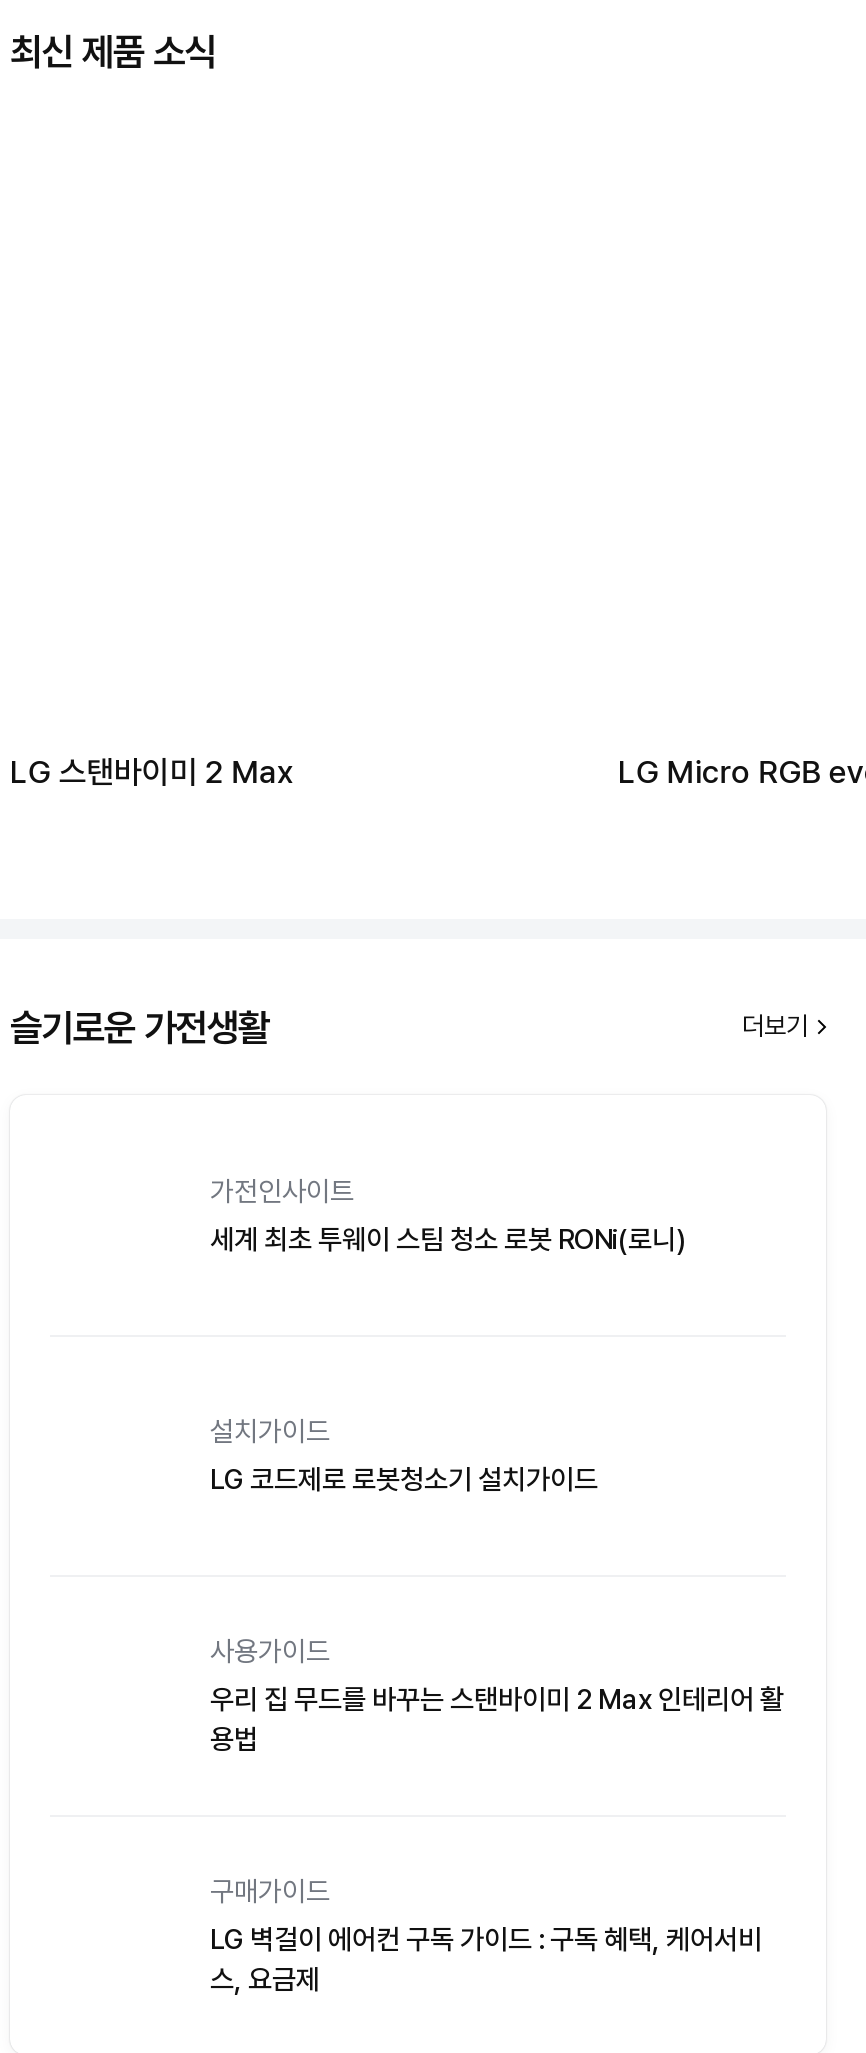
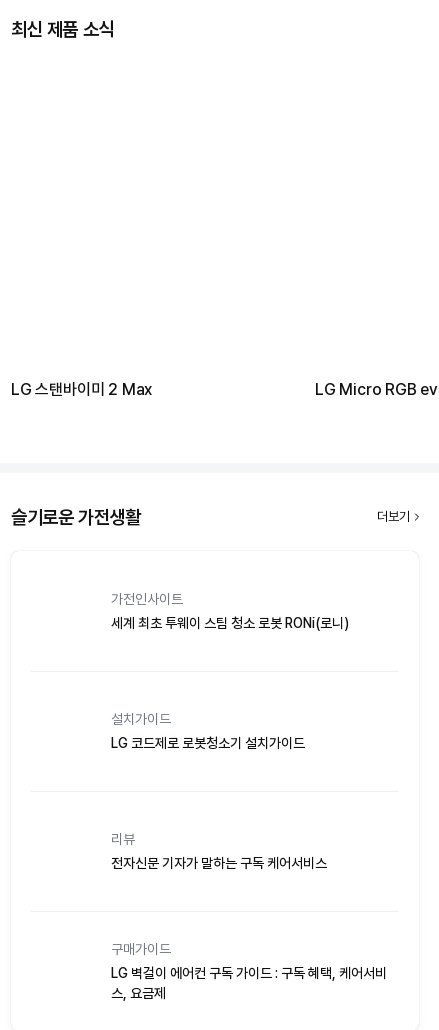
[210,1635,330,1667] 사용가이드 -> [111,831,135,847] 리뷰
[210,1683,784,1755] 우리 집 무드를 바꾸는 스탠바이미 2 Max 인테리어 활 | 용법 -> [111,855,327,871] 전자신문 기자가 말하는 구독 케어서비스

